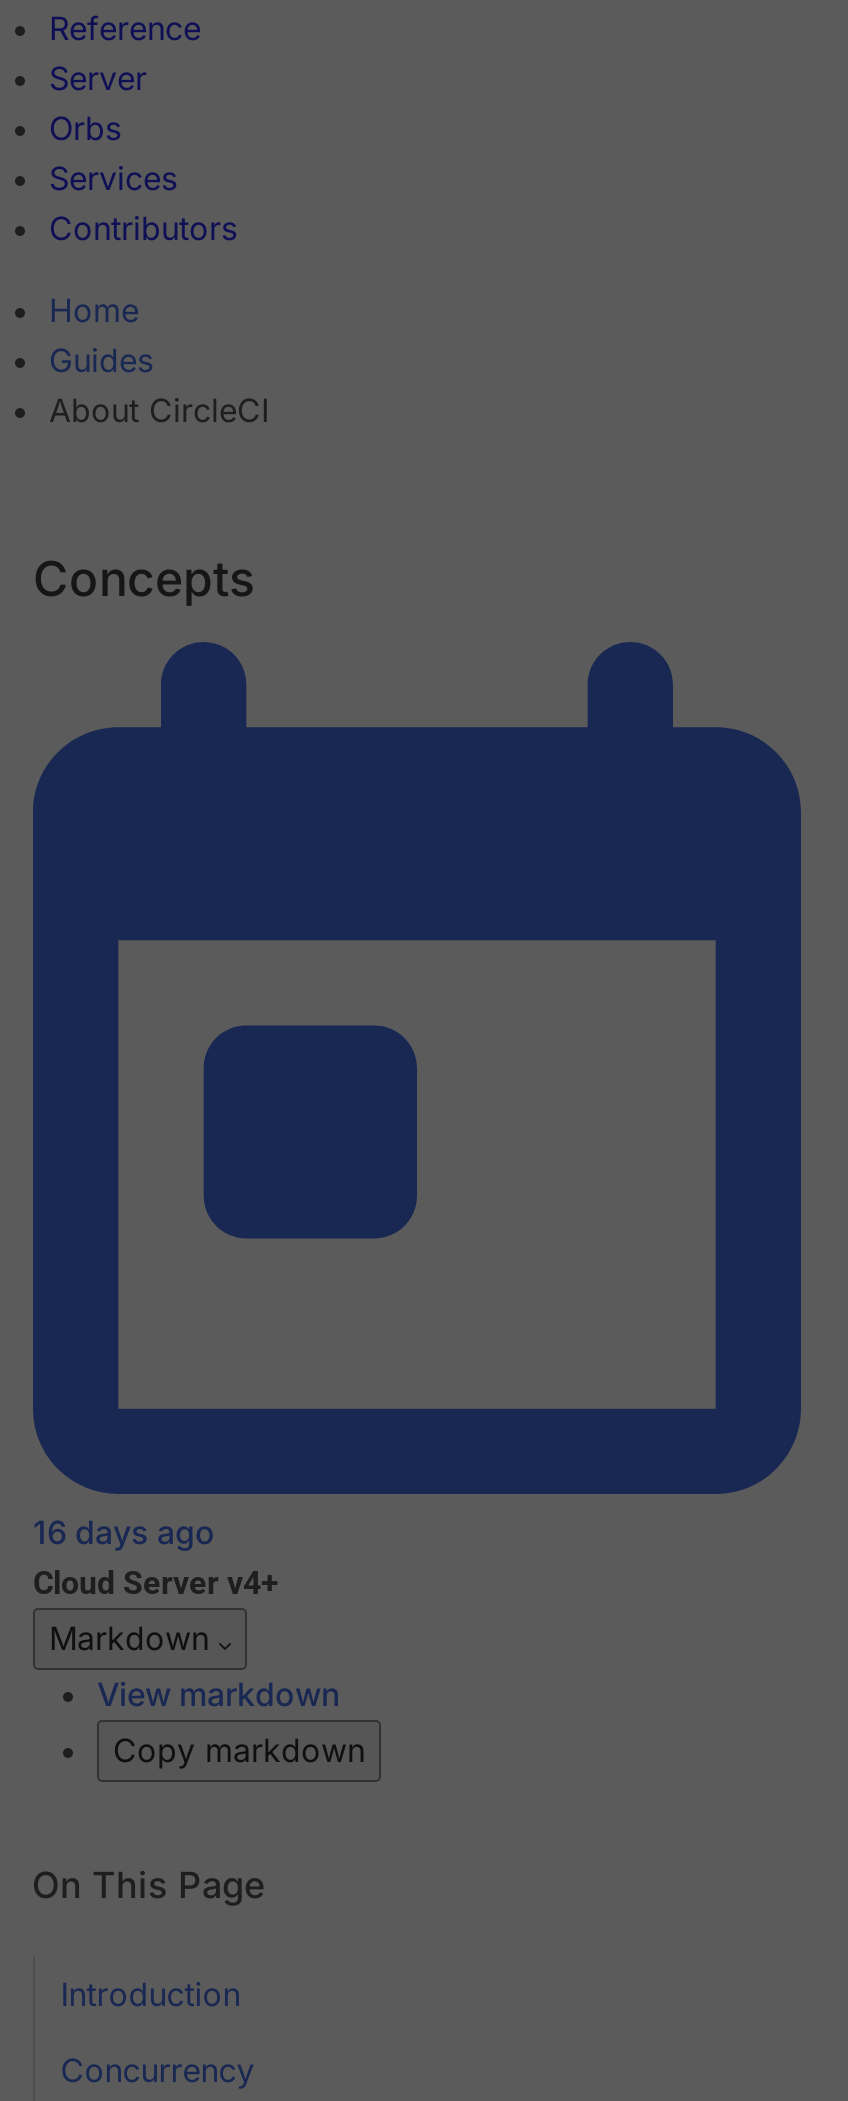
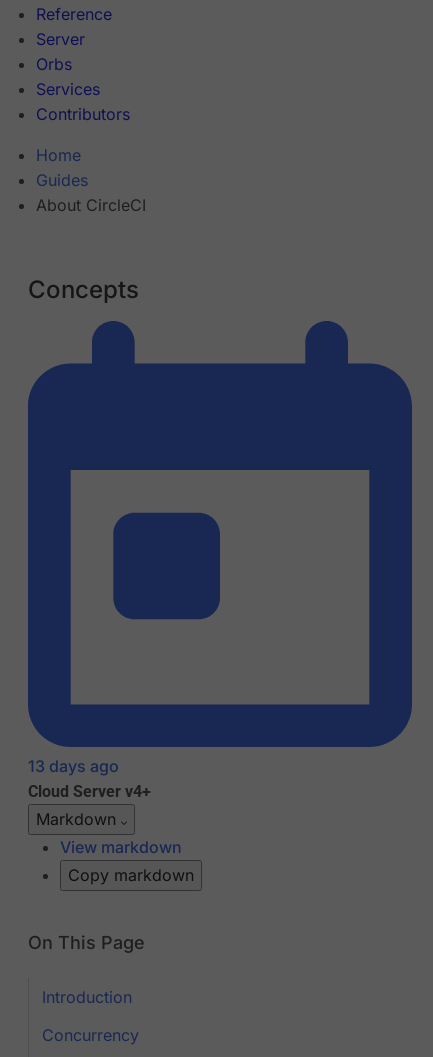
[33,1513,215,1553] 16 days ago -> [28,756,119,776] 13 days ago

